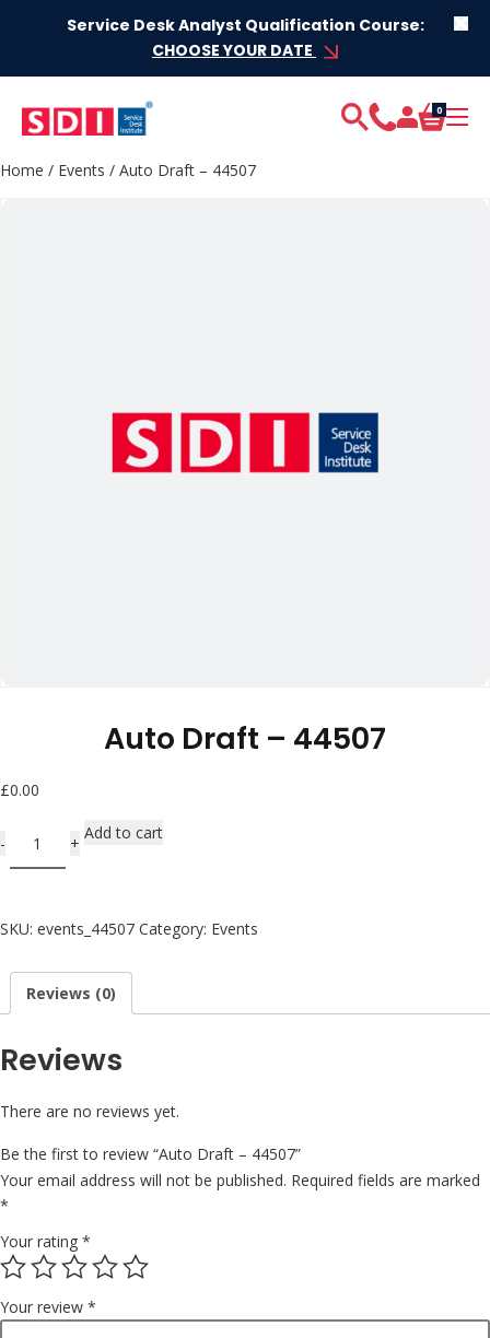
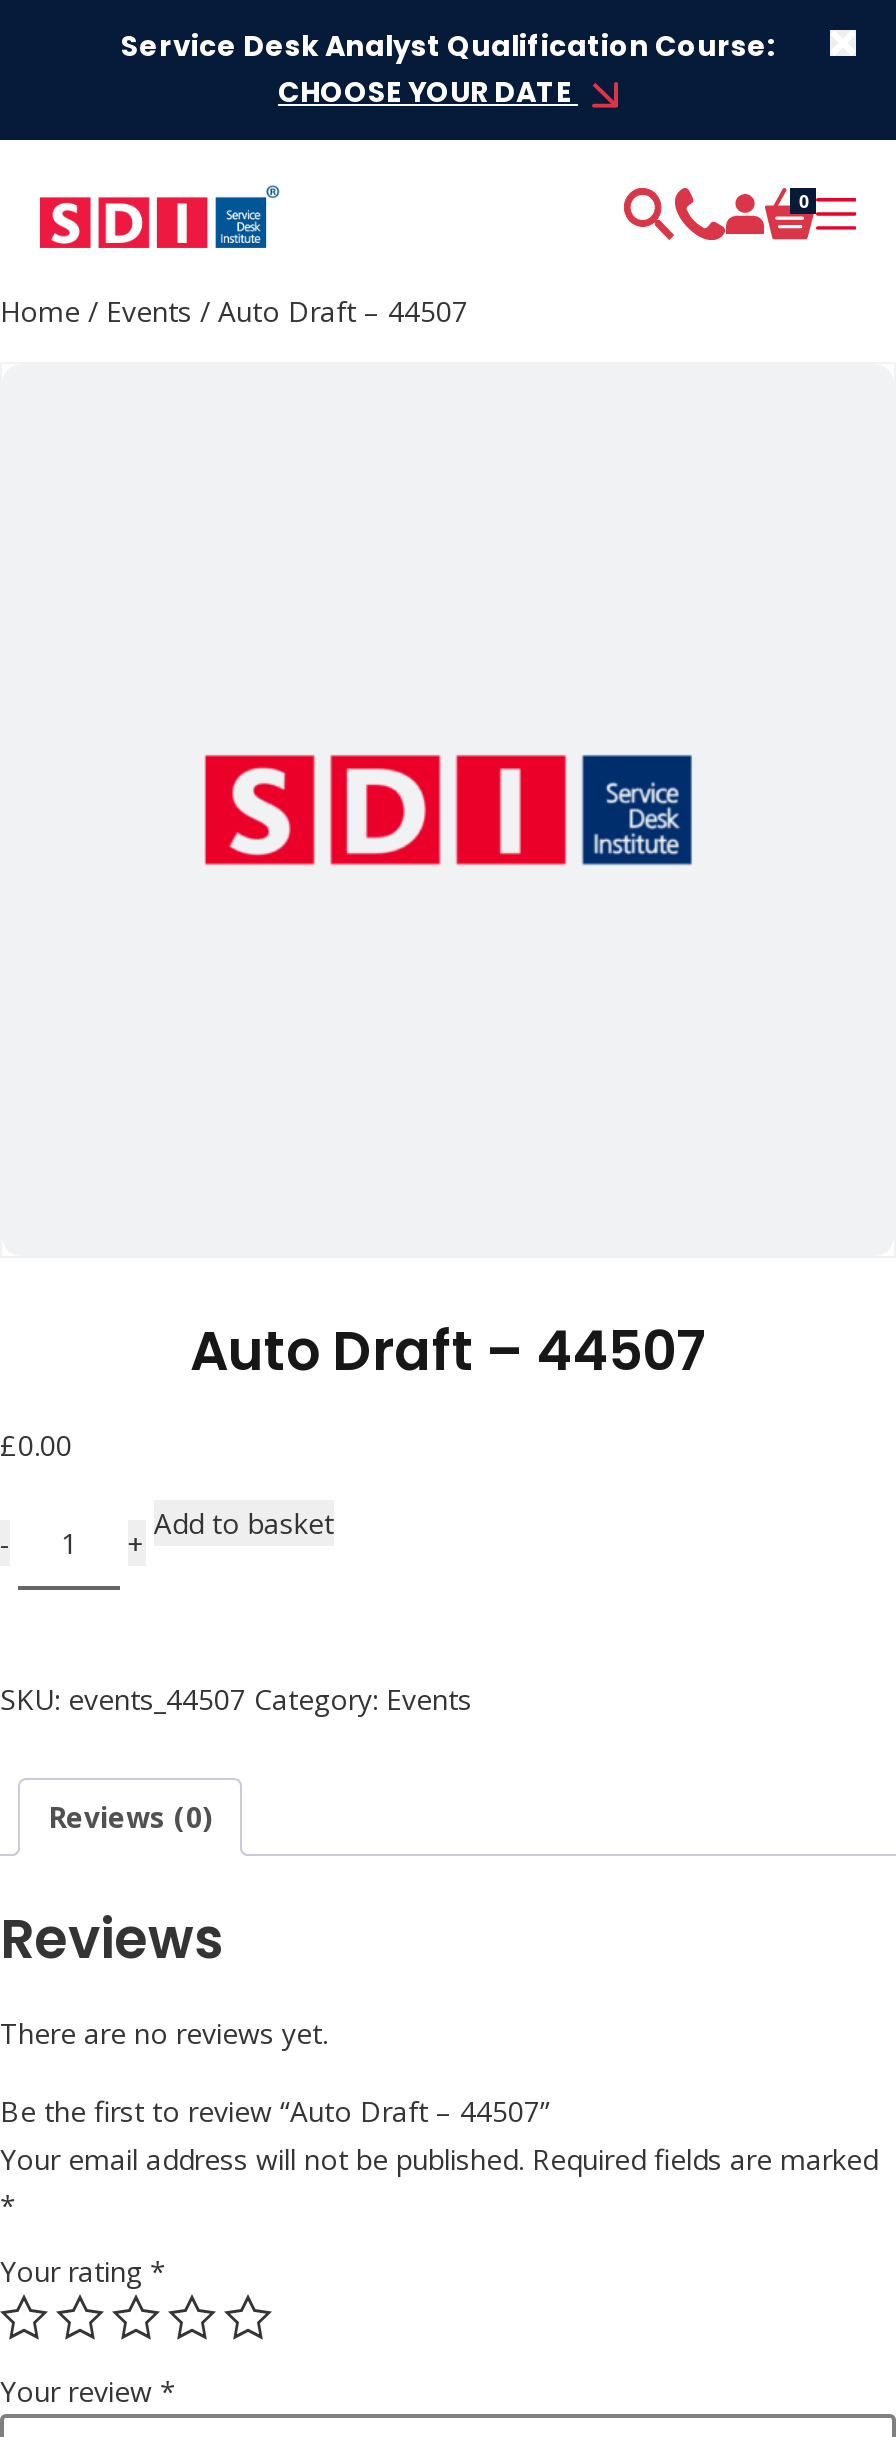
[84,822,163,843] Add to cart -> [154,1504,334,1542] Add to basket

